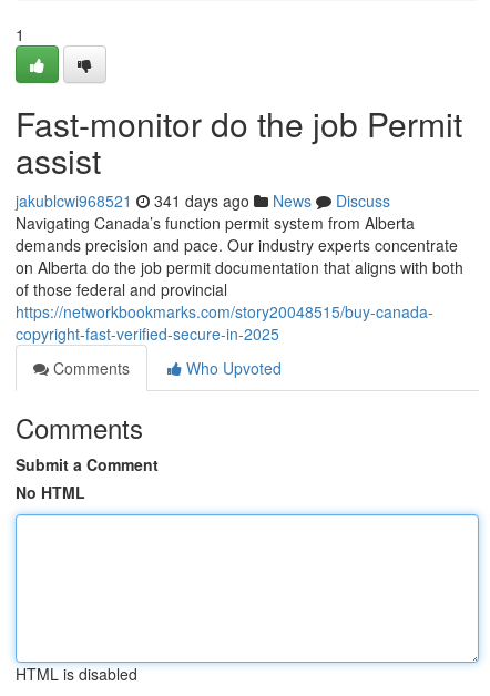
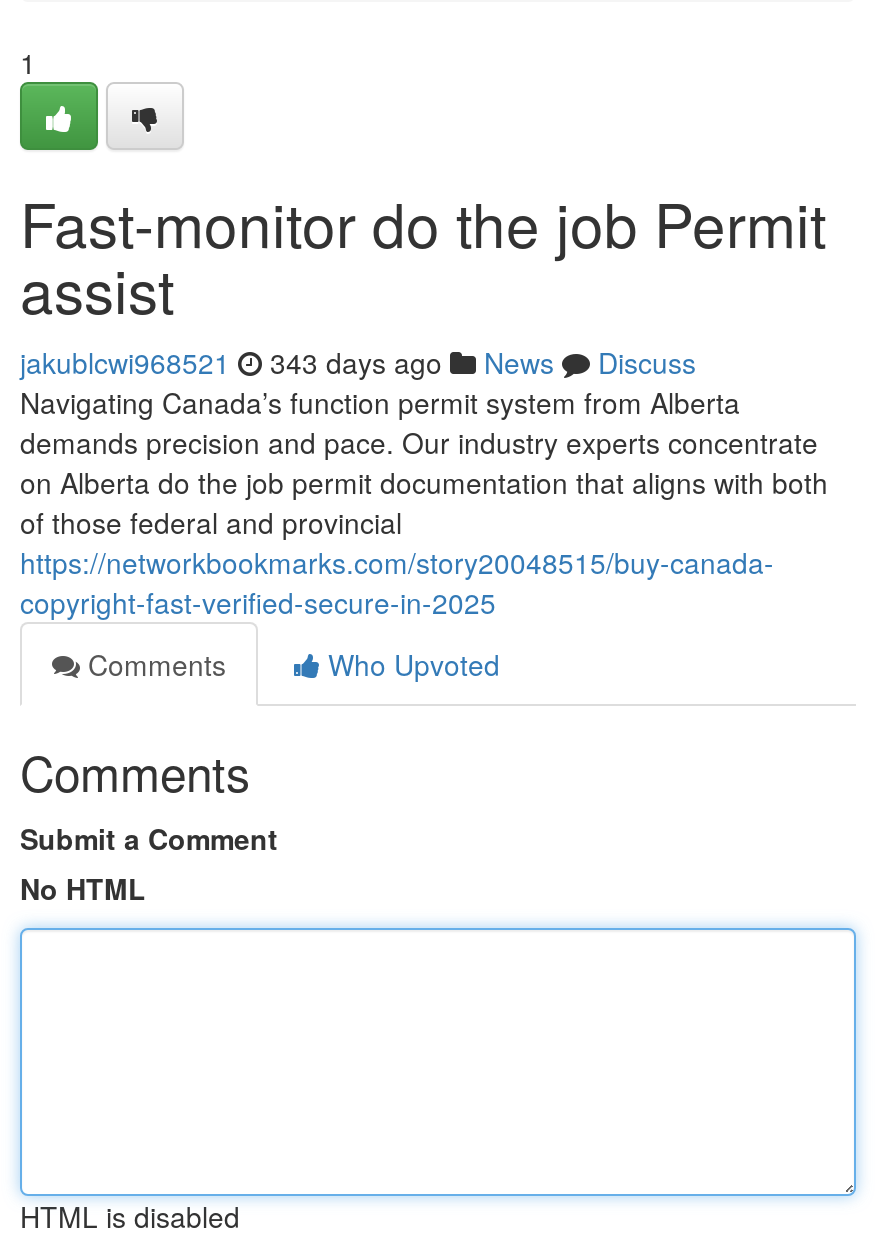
[16,190,390,212] jakublcwi968521 341 days ago News Discuss -> [20,342,696,382] jakublcwi968521 343 days ago News Discuss

